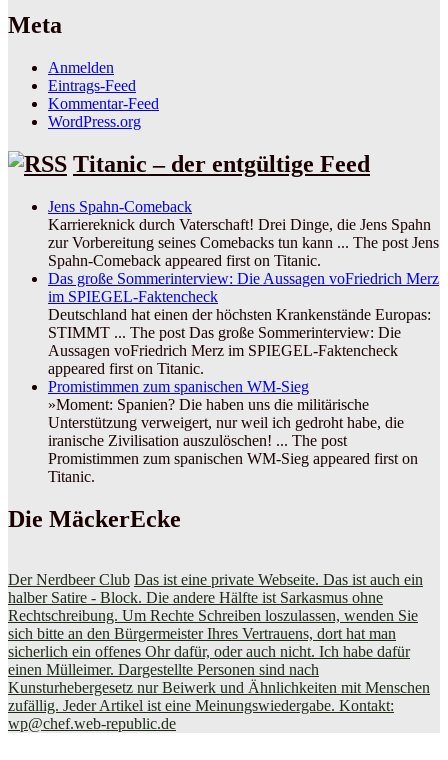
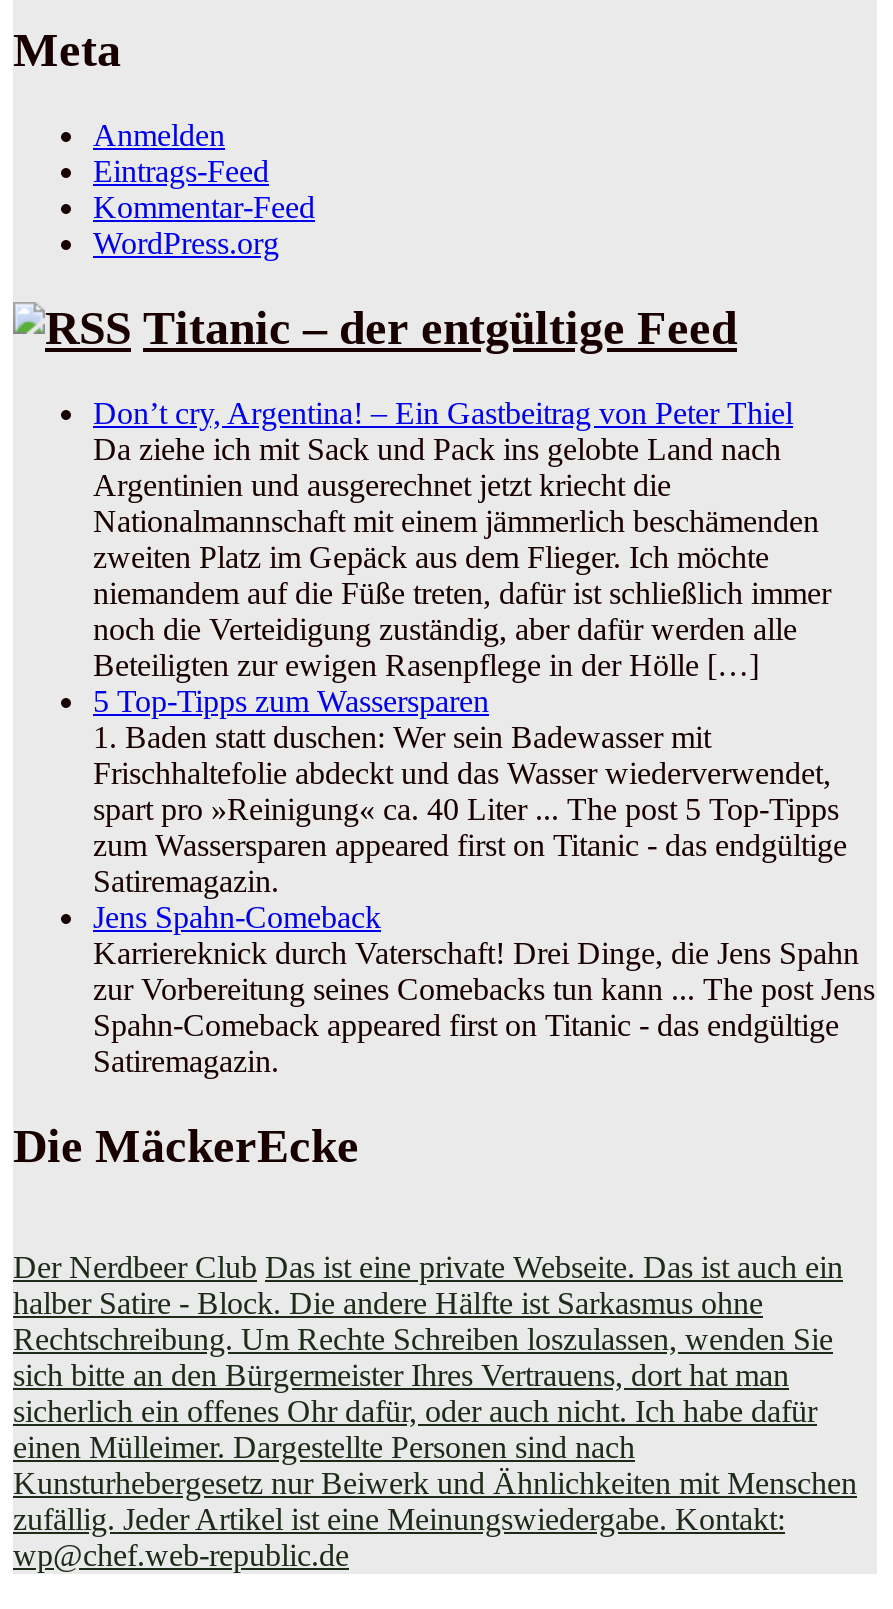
none -> [93,396,847,898] Don’t cry, Argentina! – Ein Gastbeitrag von Peter Thiel | Da ziehe ich mit Sack und Pack ins gelobte Land nach | Argentinien und ausgerechnet jetzt kriecht die | Nationalmannschaft mit einem jämmerlich beschämenden | zweiten Platz im Gepäck aus dem Flieger. Ich möchte | niemandem auf die Füße treten, dafür ist schließlich immer | noch die Verteidigung zuständig, aber dafür werden alle | Beteiligten zur ewigen Rasenpflege in der Hölle […] | 5 Top-Tipps zum Wassersparen | 1. Baden statt duschen: Wer sein Badewasser mit | Frischhaltefolie abdeckt und das Wasser wiederverwendet, | spart pro »Reinigung« ca. 40 Liter ... The post 5 Top-Tipps | zum Wassersparen appeared first on Titanic - das endgültige | Satiremagazin.
moved [48,198,439,251] -> [93,900,875,1006]: Jens Spahn-Comeback | Karriereknick durch Vaterschaft! Drei Dinge, die Jens Spahn | zur Vorbereitung seines Comebacks tun kann ... The post Jens
[48,252,439,485] Spahn-Comeback appeared first on Titanic. | Das große Sommerinterview: Die Aussagen voFriedrich Merz | im SPIEGEL-Faktencheck | Deutschland hat einen der höchsten Krankenstände Europas: | STIMMT ... The post Das große Sommerinterview: Die | Aussagen voFriedrich Merz im SPIEGEL-Faktencheck | appeared first on Titanic. | Promistimmen zum spanischen WM-Sieg | »Moment: Spanien? Die haben uns die militärische | Unterstützung verweigert, nur weil ich gedroht habe, die | iranische Zivilisation auszulöschen! ... The post | Promistimmen zum spanischen WM-Sieg appeared first on | Titanic. -> [93,1008,839,1078] Spahn-Comeback appeared first on Titanic - das endgültige | Satiremagazin.

